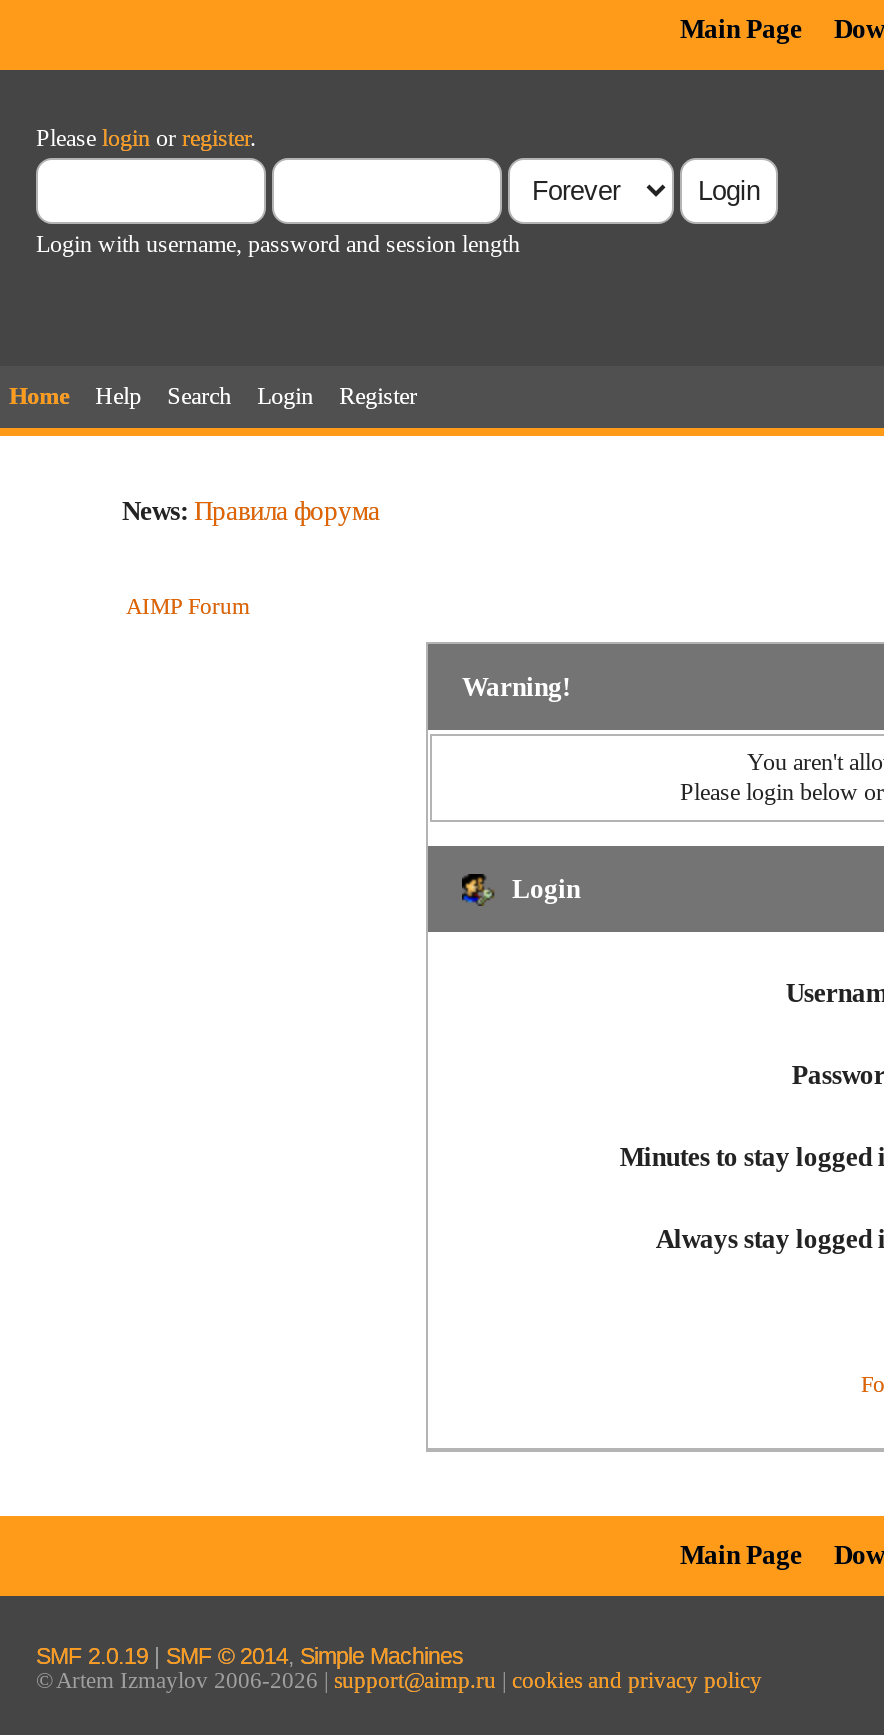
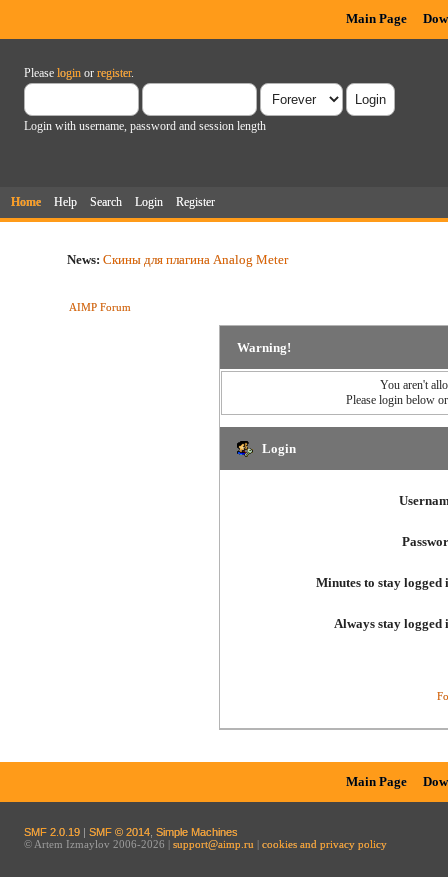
[122,496,380,526] News: Правила форума -> [67,252,288,267] News: Скины для плагина Analog Meter

